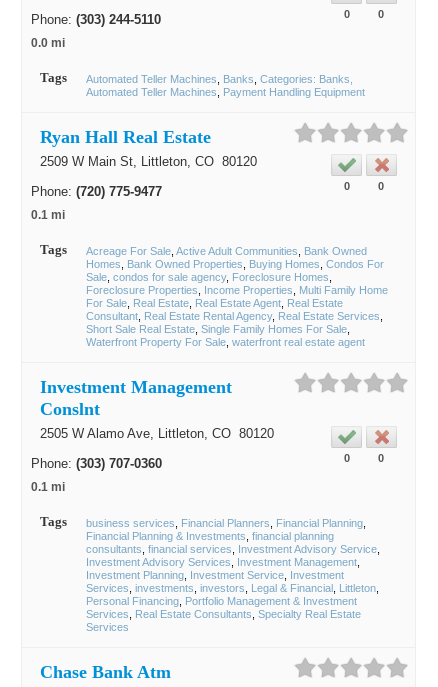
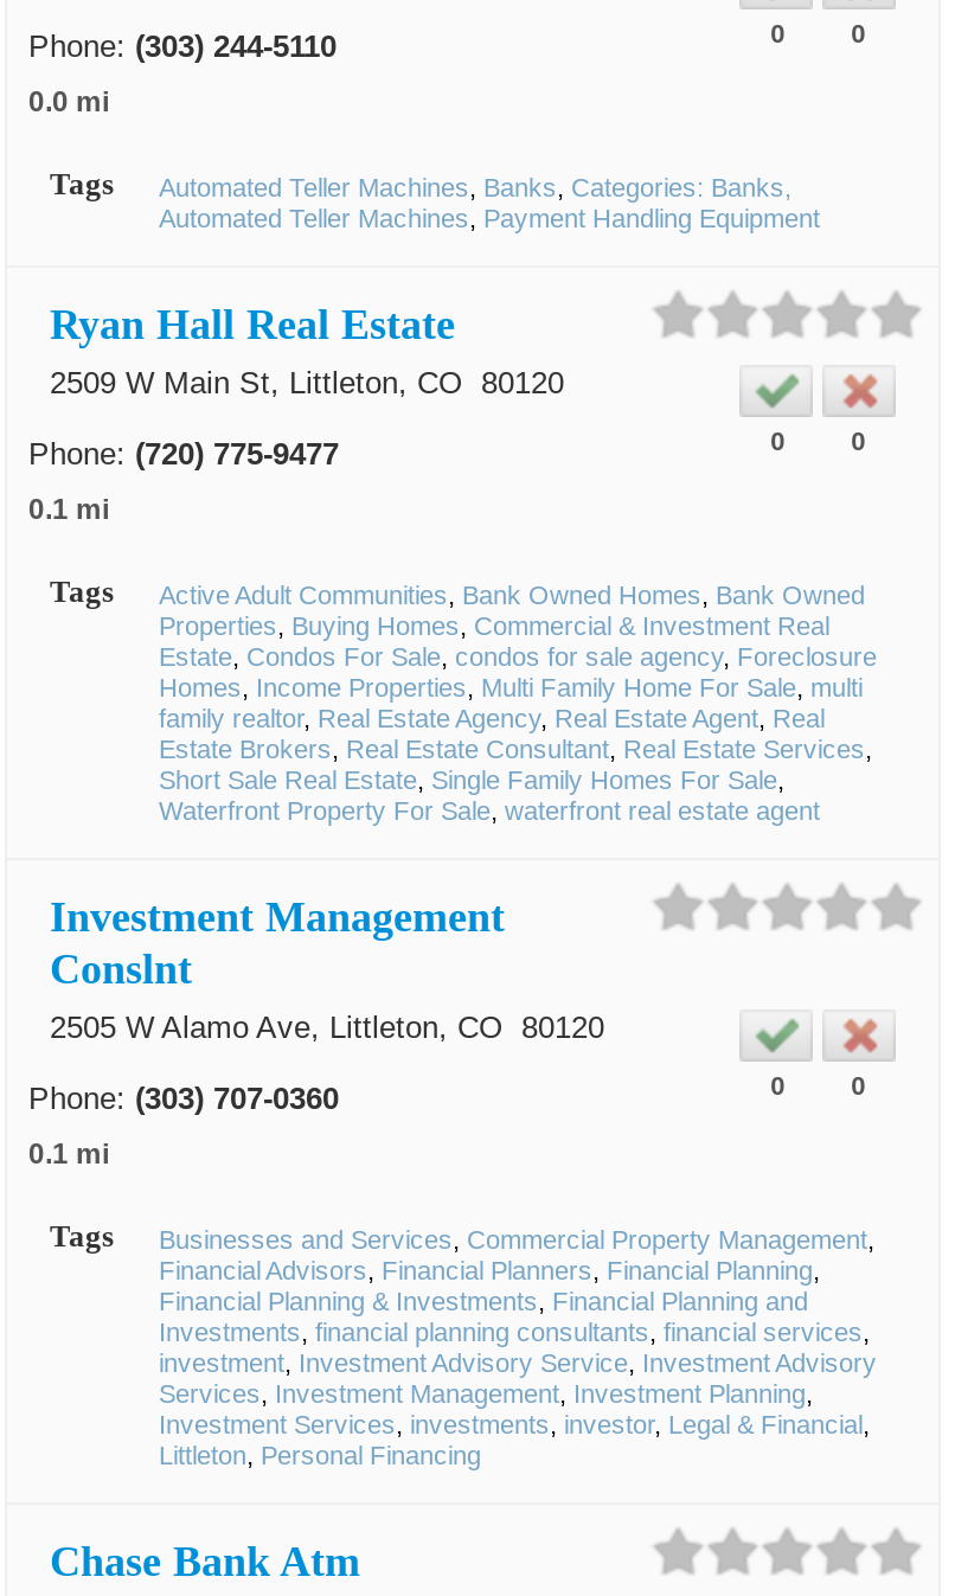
[86,245,388,322] Acreage For Sale Active Adult Communities Bank Owned | Homes Bank Owned Properties Buying Homes Condos For | Sale condos for sale agency Foreclosure Homes | Foreclosure Properties Income Properties Multi Family Home | For Sale Real Estate Real Estate Agent Real Estate | Consultant Real Estate Rental Agency Real Estate Services -> [159,581,877,763] Active Adult Communities Bank Owned Homes Bank Owned | Properties Buying Homes Commercial & Investment Real | Estate Condos For Sale condos for sale agency Foreclosure | Homes Income Properties Multi Family Home For Sale multi | family realtor Real Estate Agency Real Estate Agent Real | Estate Brokers Real Estate Consultant Real Estate Services
[86,517,377,633] business services Financial Planners Financial Planning | Financial Planning & Investments financial planning | consultants financial services Investment Advisory Service | Investment Advisory Services Investment Management | Investment Planning Investment Service Investment | Services investments investors Legal & Financial Littleton | Personal Financing Portfolio Management & Investment | Services Real Estate Consultants Specialty Real Estate | Services -> [159,1225,877,1469] Businesses and Services Commercial Property Management | Financial Advisors Financial Planners Financial Planning | Financial Planning & Investments Financial Planning and | Investments financial planning consultants financial services | investment Investment Advisory Service Investment Advisory | Services Investment Management Investment Planning | Investment Services investments investor Legal & Financial | Littleton Personal Financing

